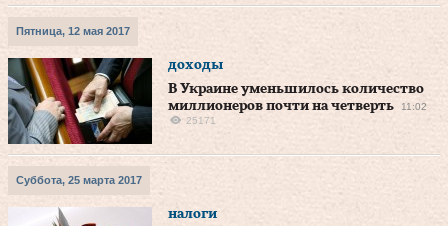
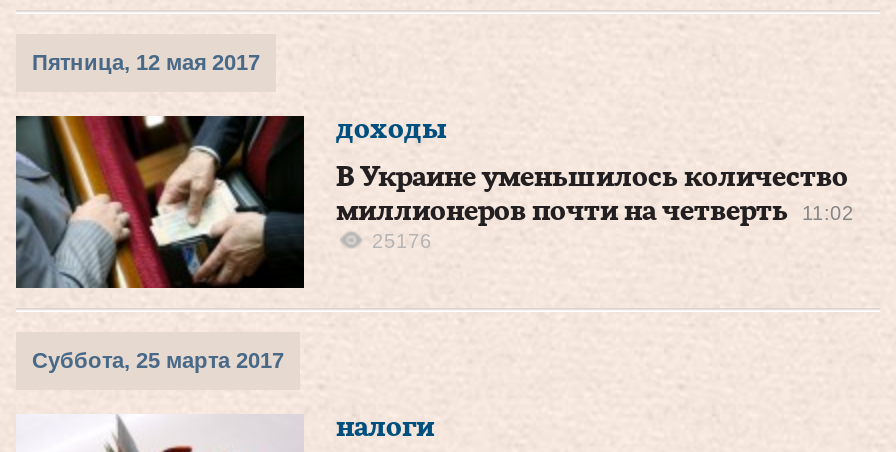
[186,115,216,126] 25171 -> [372,230,432,252] 25176

